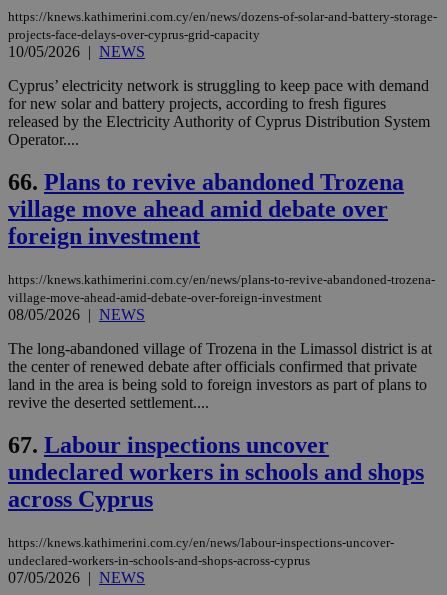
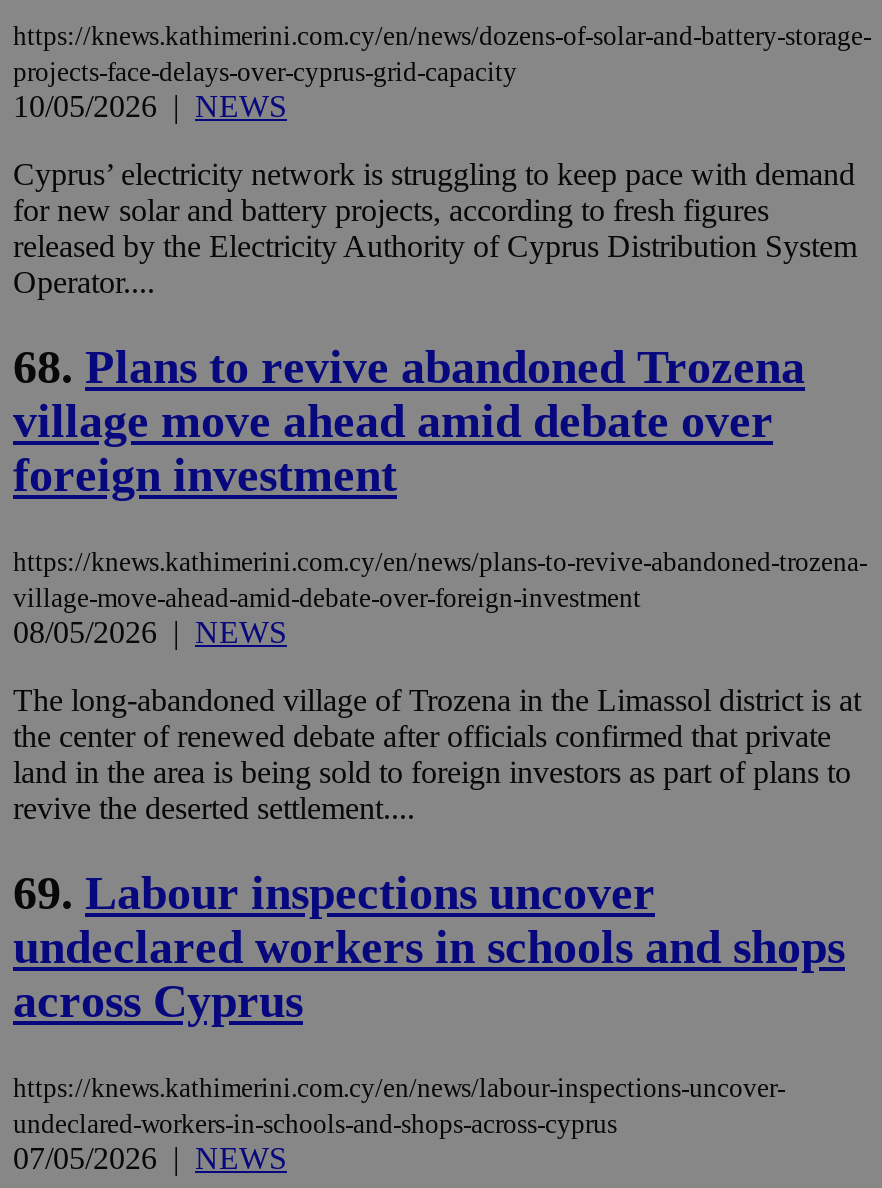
[8,169,404,195] 66. Plans to revive abandoned Trozena -> [13,340,805,392] 68. Plans to revive abandoned Trozena
[8,432,329,458] 67. Labour inspections uncover -> [13,866,655,918] 69. Labour inspections uncover

